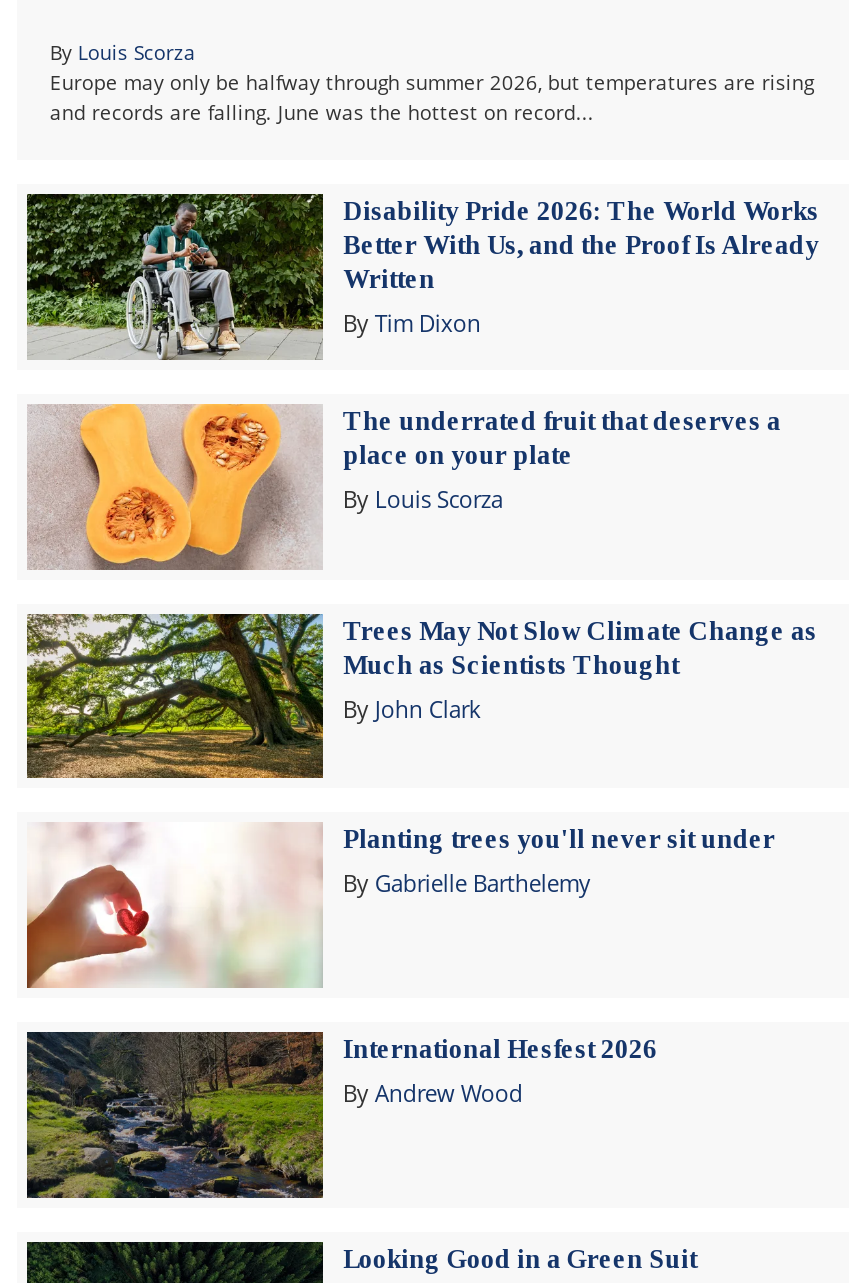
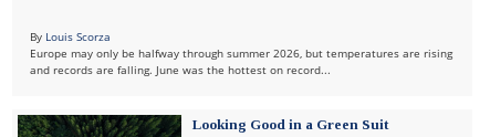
[25,192,819,513] [image] | Disability Pride 2026: The World Works | Better With Us, and the Proof Is Already | Written | By Tim Dixon | The underrated fruit that deserves a | place on your plate | By Louis Scorza -> none
[27,402,817,723] [image] | Trees May Not Slow Climate Change as | Much as Scientists Thought | By John Clark -> none
[25,612,775,899] [image] | Planting trees you'll never sit under | By Gabrielle Barthelemy -> none
[25,822,657,1108] [image] | International Hesfest 2026 | By Andrew Wood -> none
[25,1028,325,1200] [image] -> none

